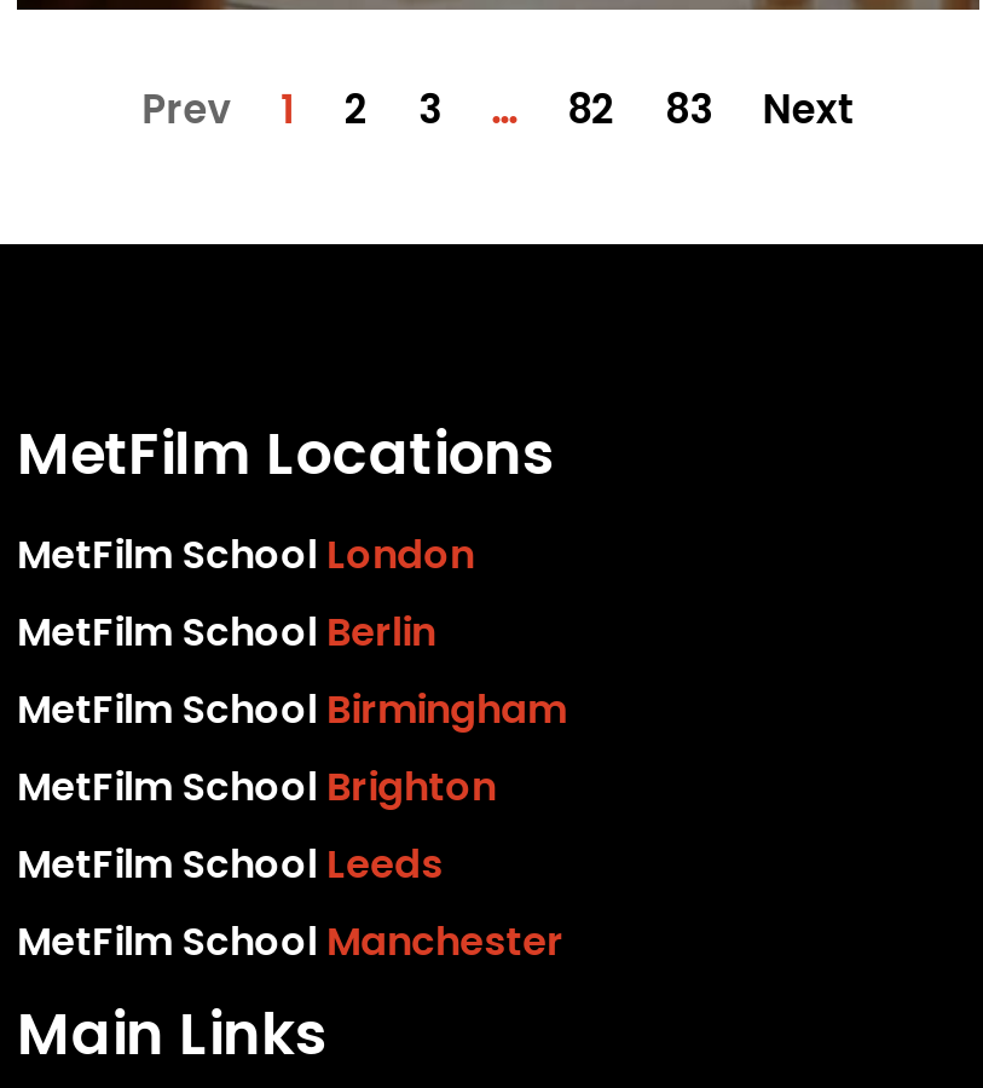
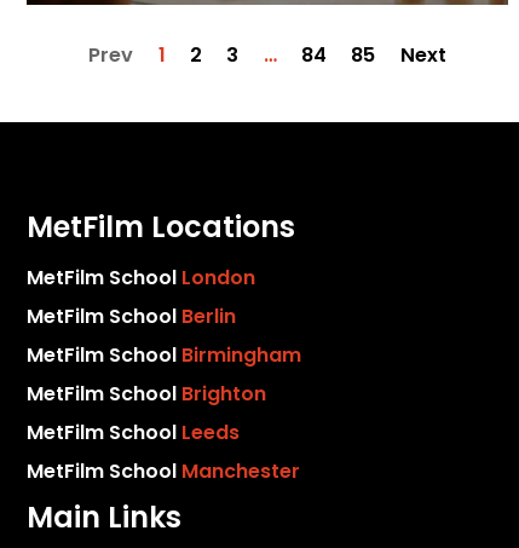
[567,81,616,137] 82 -> [301,41,327,68] 84
[665,81,713,137] 83 -> [351,41,376,68] 85

